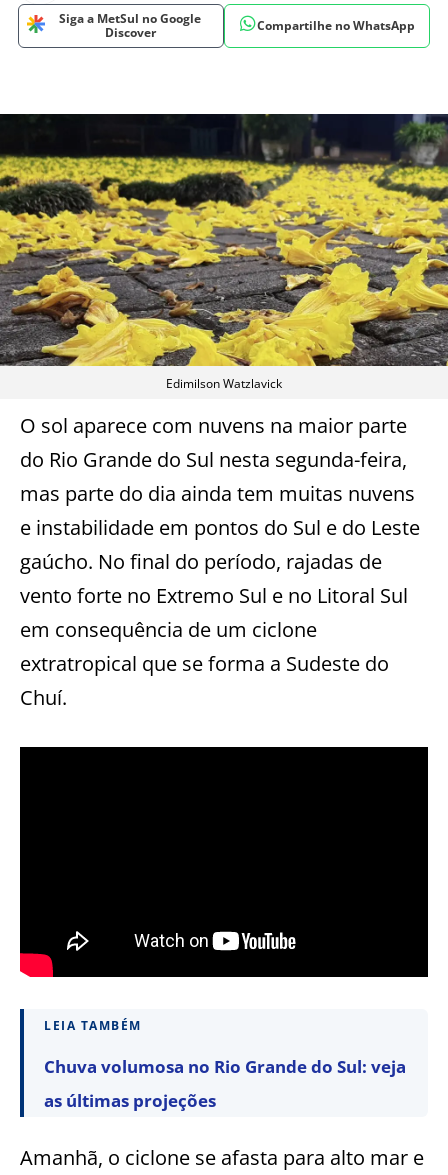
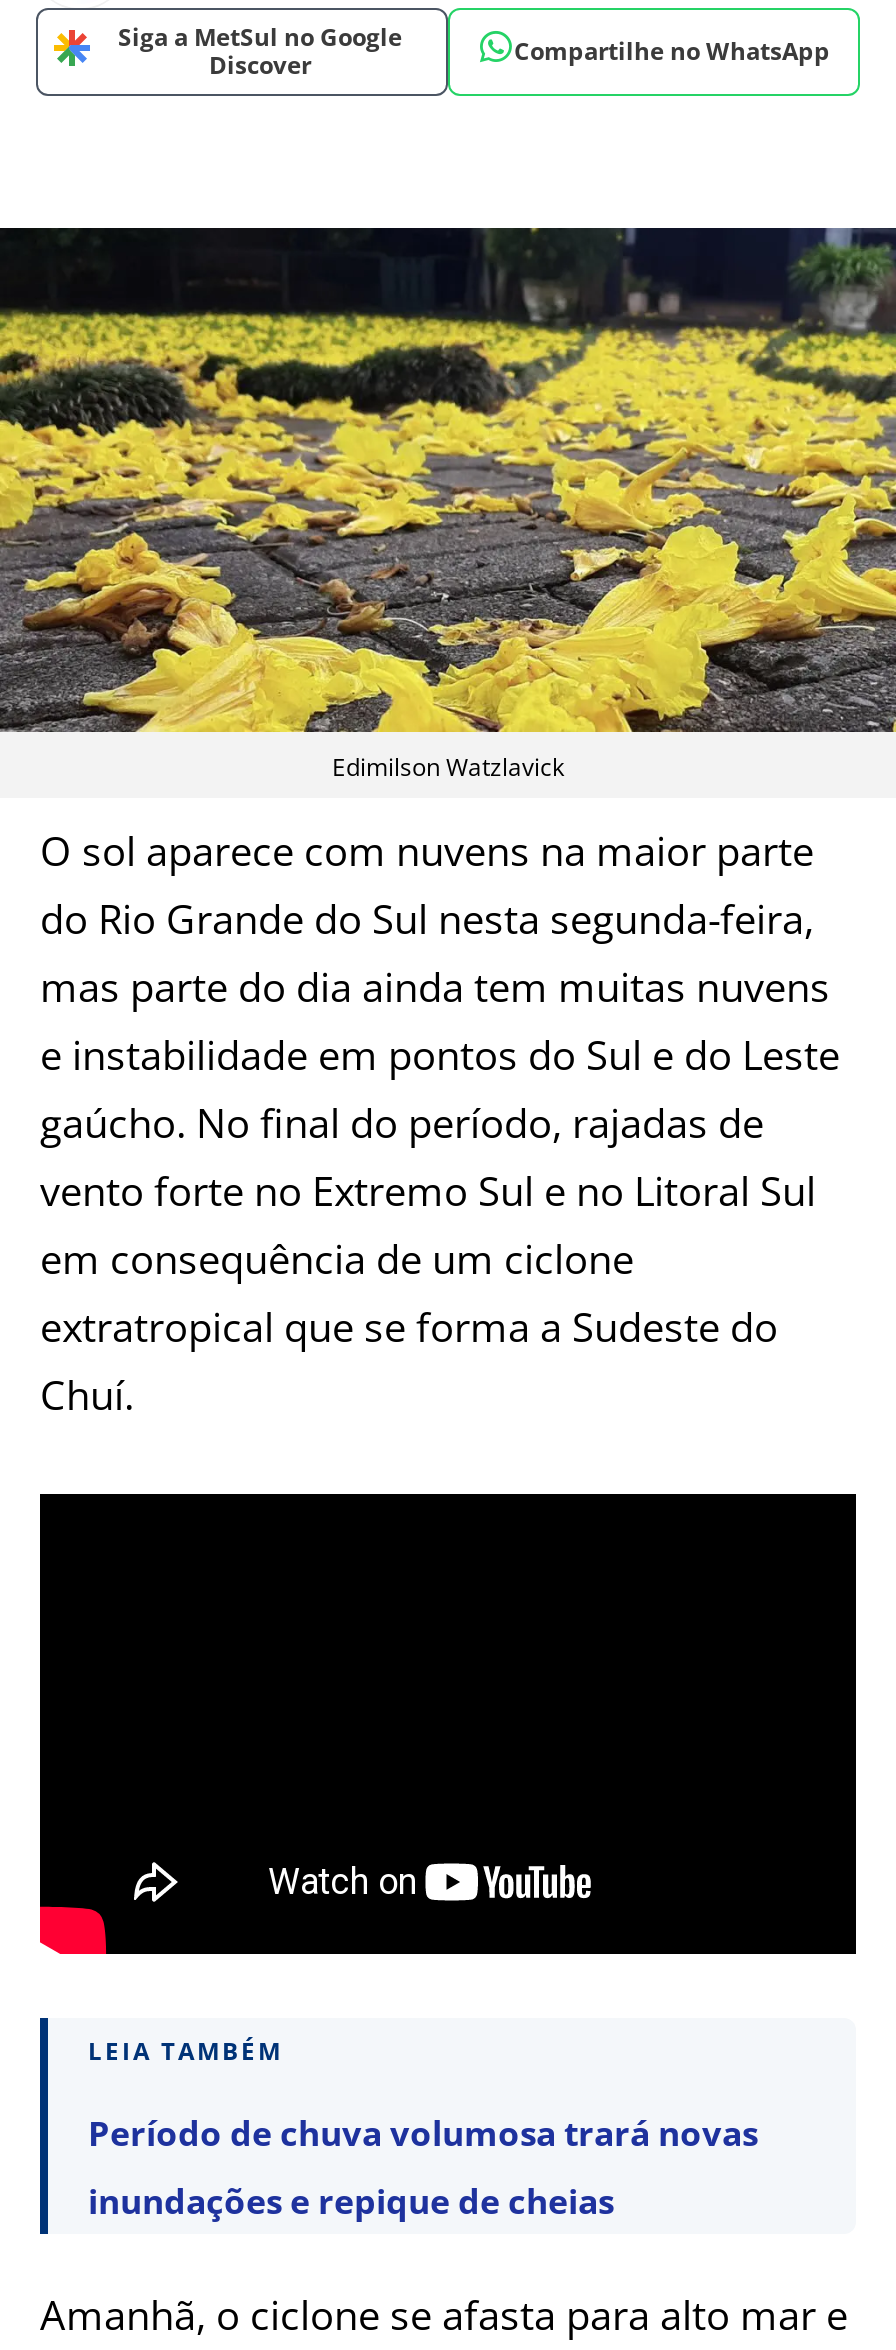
[44,1055,406,1078] Chuva volumosa no Rio Grande do Sul: veja -> [88,2109,758,2155] Período de chuva volumosa trará novas
[44,1089,216,1112] as últimas projeções -> [88,2177,614,2223] inundações e repique de cheias

